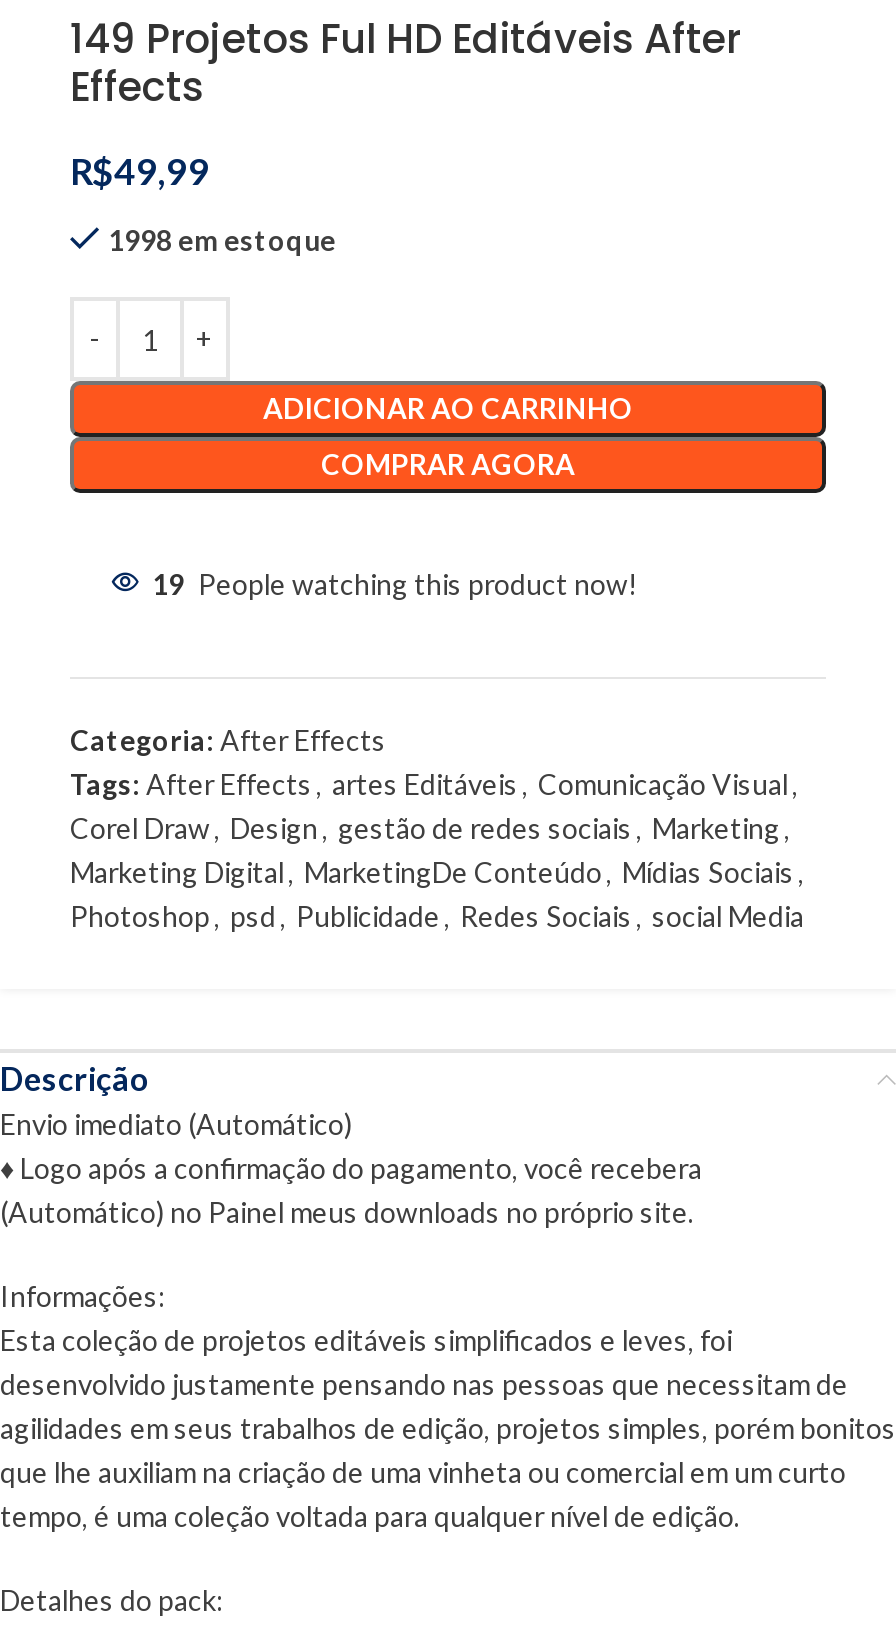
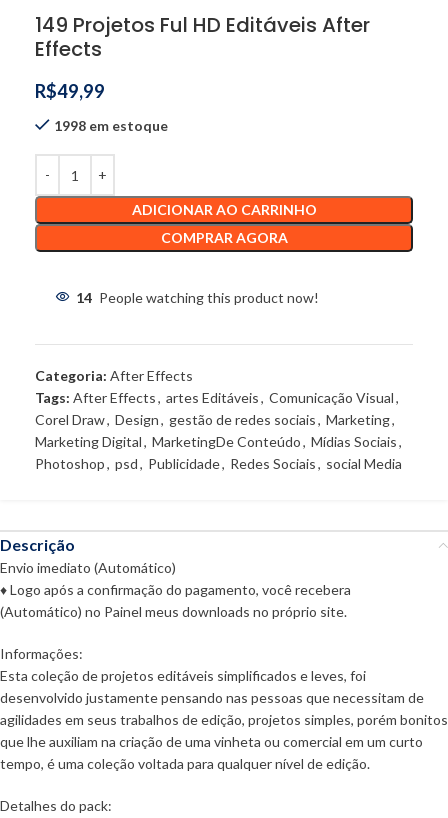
[152,568,638,602] 19 People watching this product now! -> [76,289,319,306] 14 People watching this product now!

